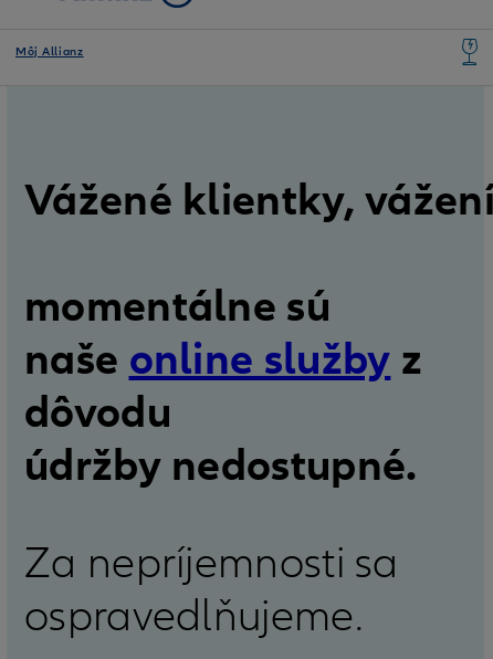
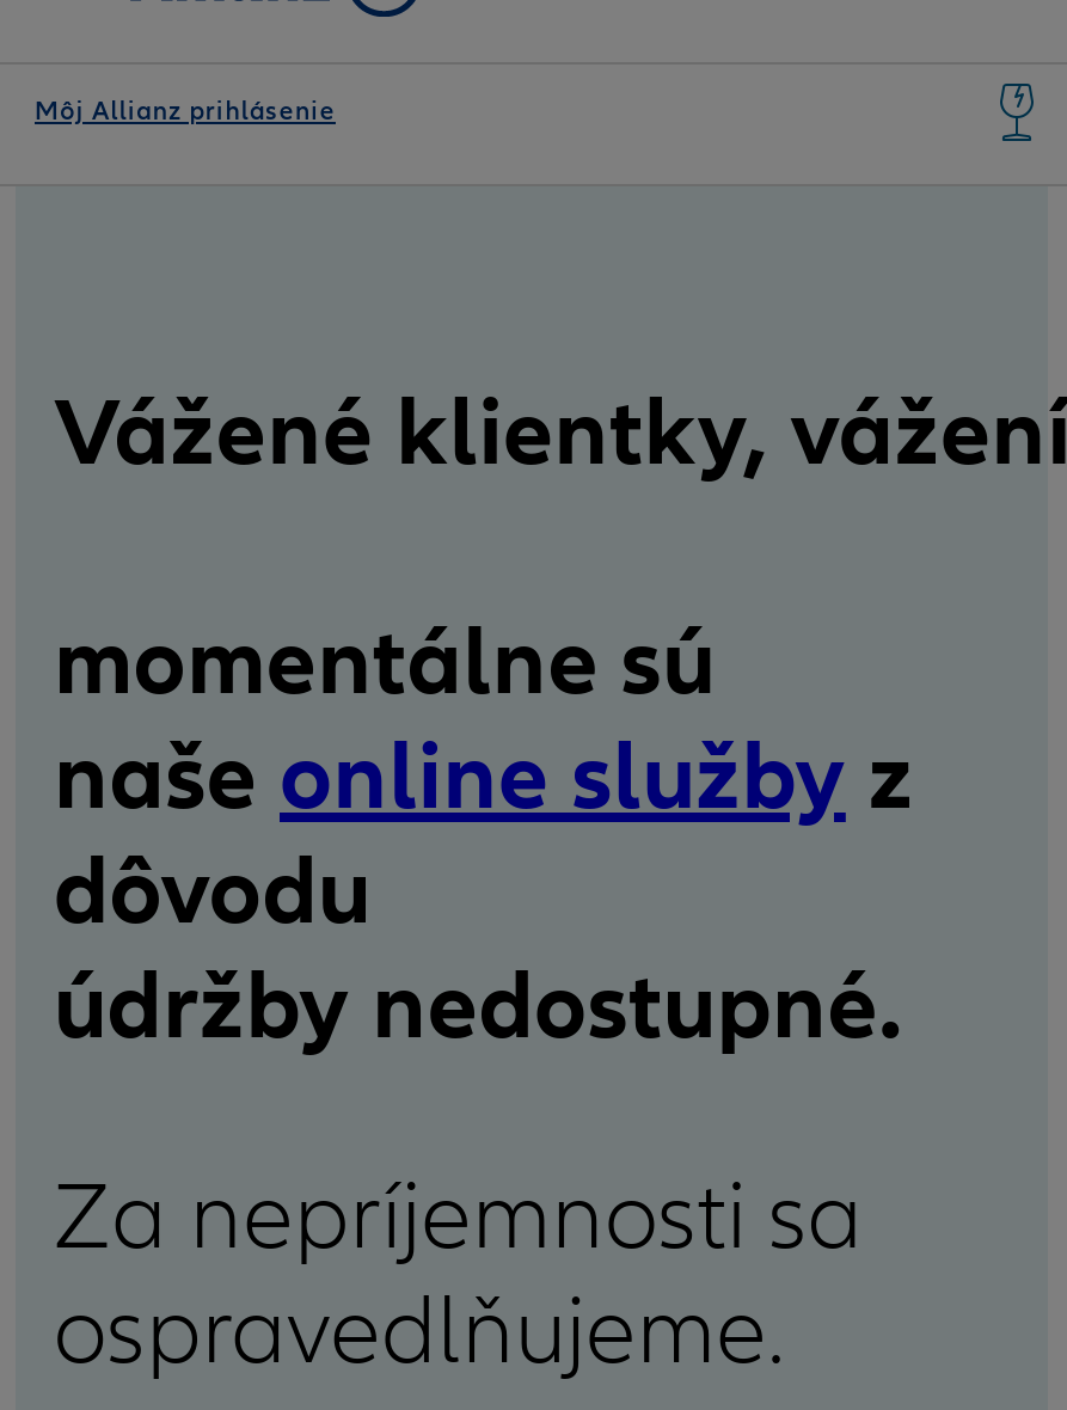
[15,45,84,59] Môj Allianz -> [35,97,336,128] Môj Allianz prihlásenie

